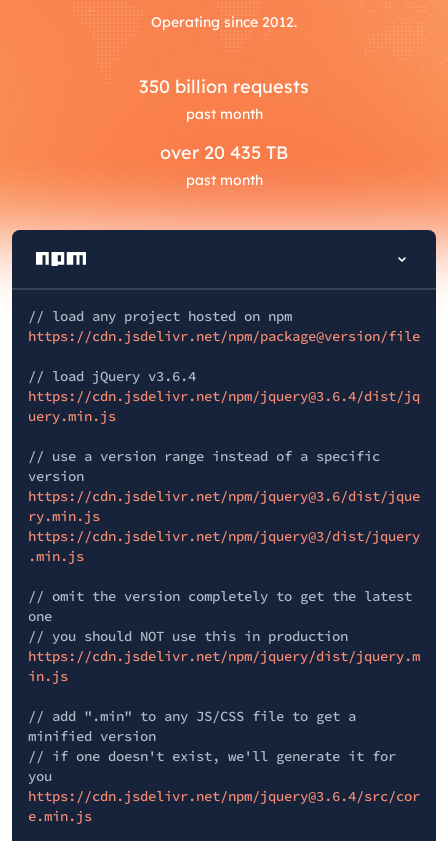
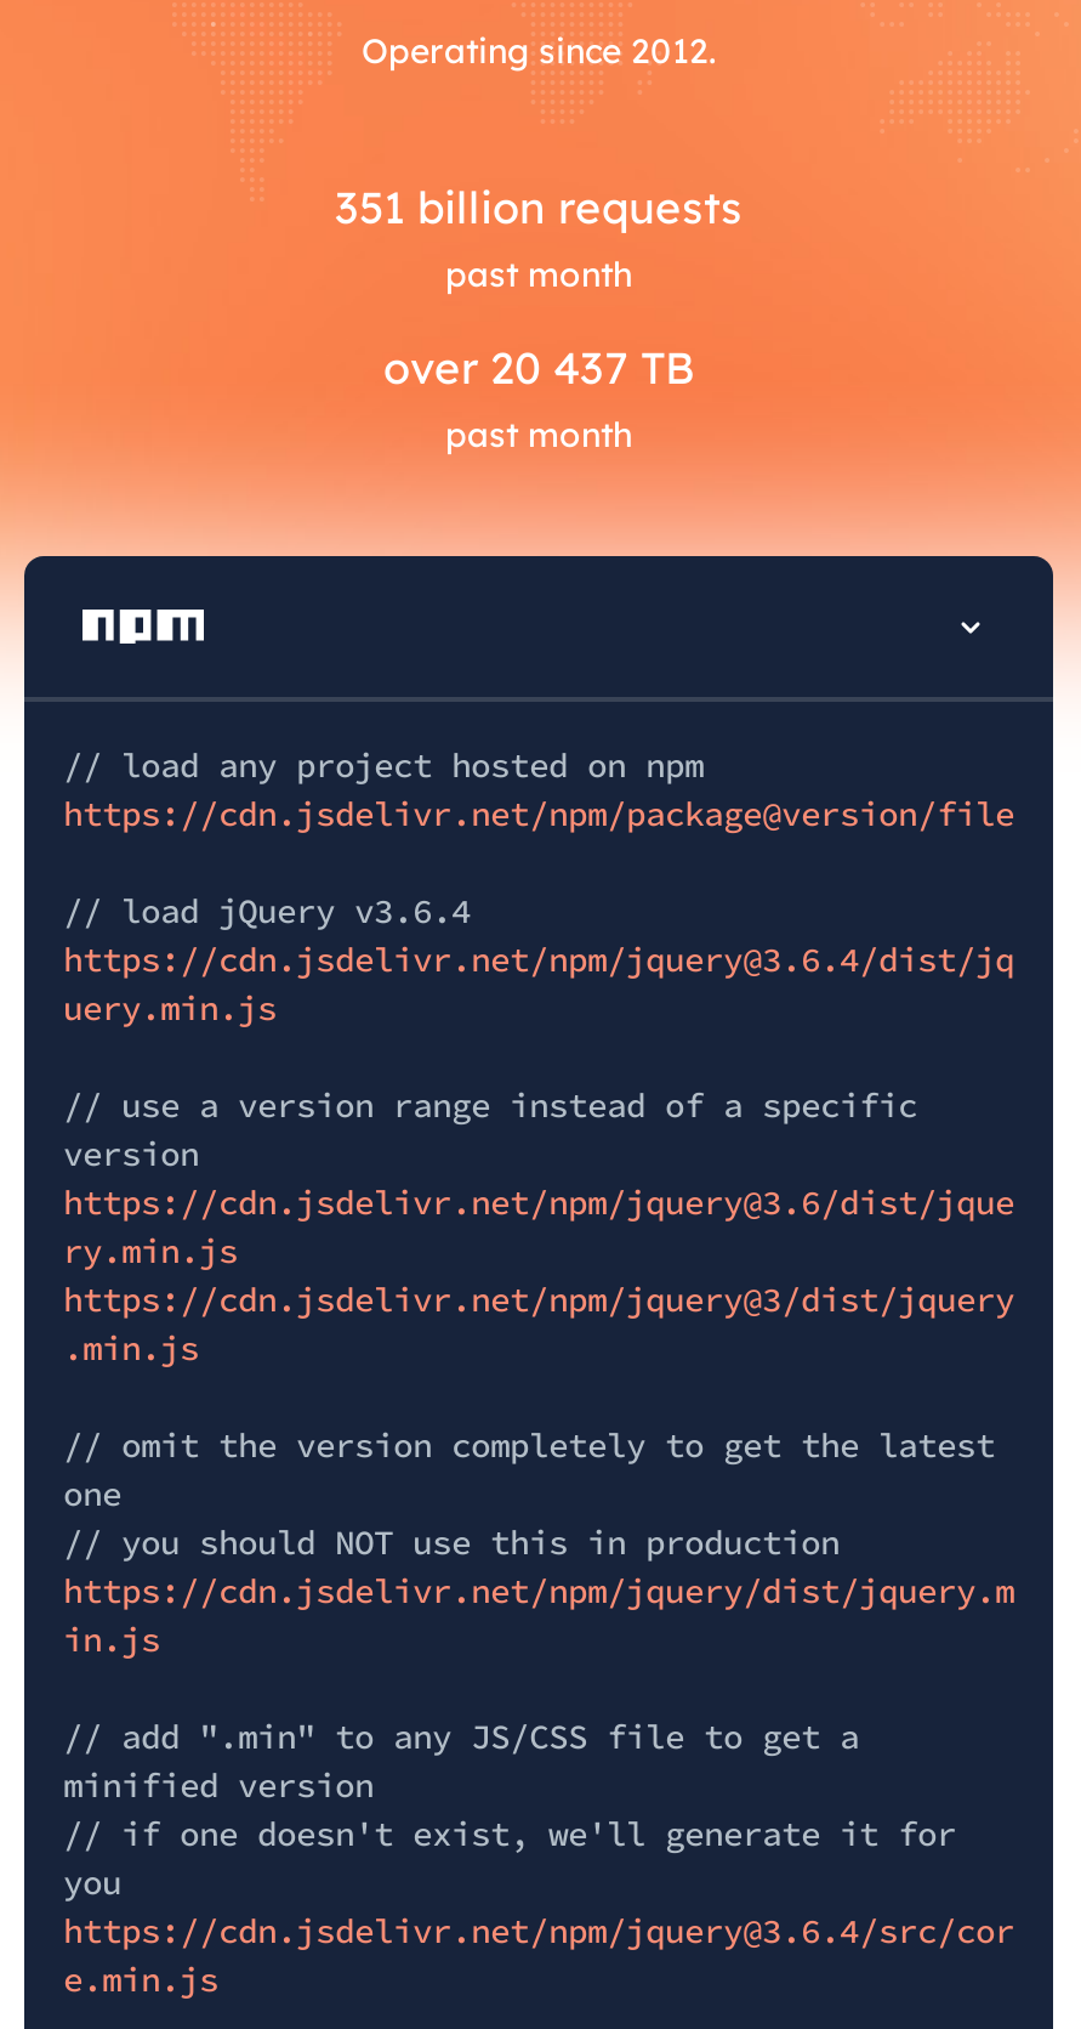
[139,75,309,98] 350 billion requests -> [335,180,743,236] 351 billion requests
[160,141,288,164] over 20 435 TB -> [383,340,694,396] over 20 437 TB

